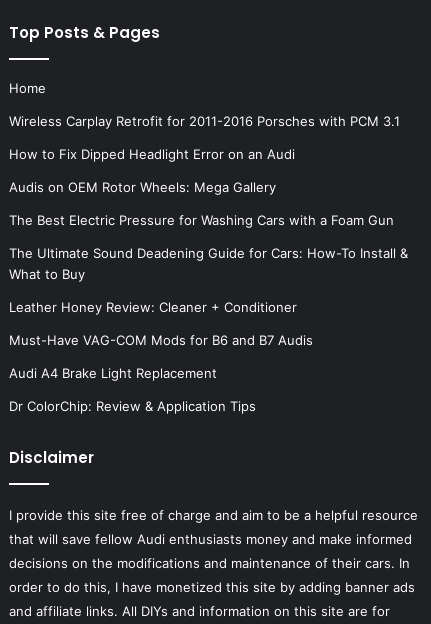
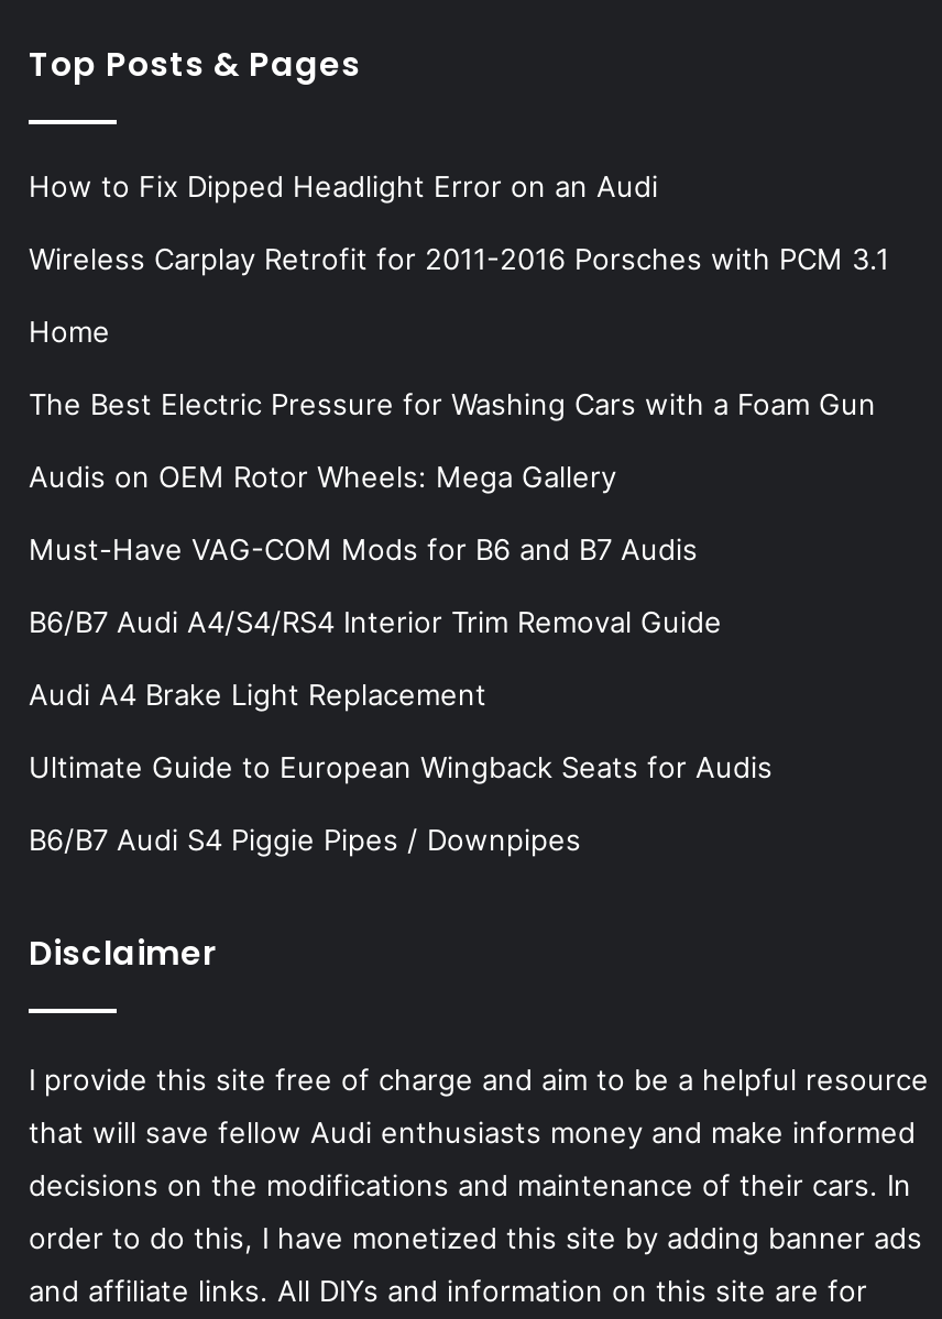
moved [9,80,46,96] -> [29,314,110,349]: Home
moved [9,113,400,162] -> [29,169,889,276]: Wireless Carplay Retrofit for 2011-2016 Porsches with PCM 3.1 | How to Fix Dipped Headlight Error on an Audi
moved [9,179,276,195] -> [29,459,616,494]: Audis on OEM Rotor Wheels: Mega Gallery
moved [9,212,394,228] -> [29,386,876,422]: The Best Electric Pressure for Washing Cars with a Foam Gun
[9,245,408,315] The Ultimate Sound Deadening Guide for Cars: How-To Install & | What to Buy | Leather Honey Review: Cleaner + Conditioner -> none
moved [9,332,313,348] -> [29,532,698,567]: Must-Have VAG-COM Mods for B6 and B7 Audis
none -> [29,604,722,639] B6/B7 Audi A4/S4/RS4 Interior Trim Removal Guide
moved [9,365,217,381] -> [29,677,486,712]: Audi A4 Brake Light Replacement
[9,398,256,414] Dr ColorChip: Review & Application Tips -> [29,749,773,857] Ultimate Guide to European Wingback Seats for Audis | B6/B7 Audi S4 Piggie Pipes / Downpipes

